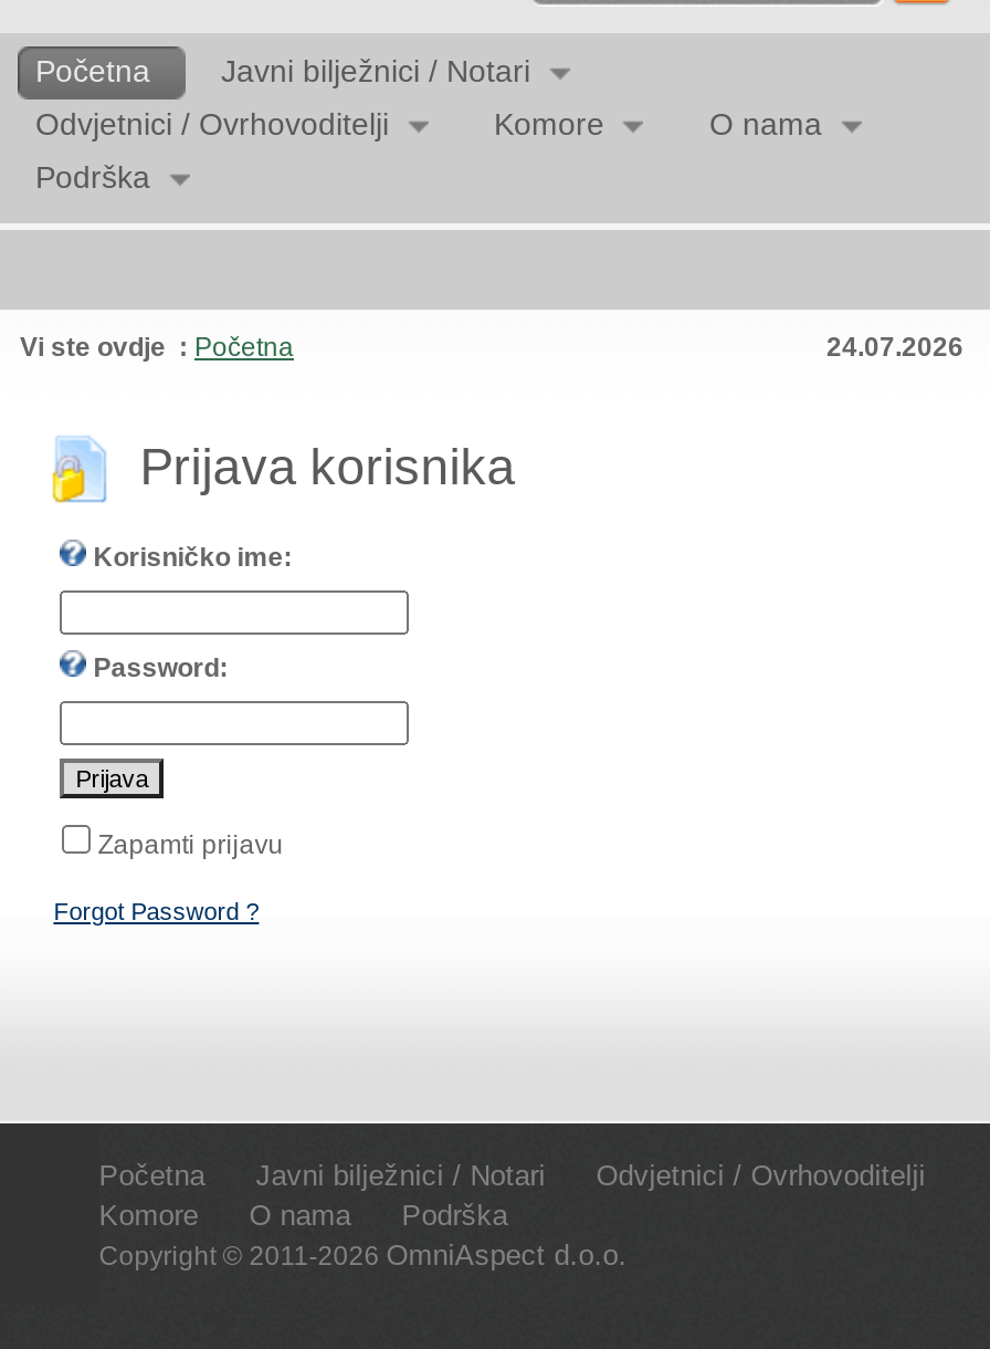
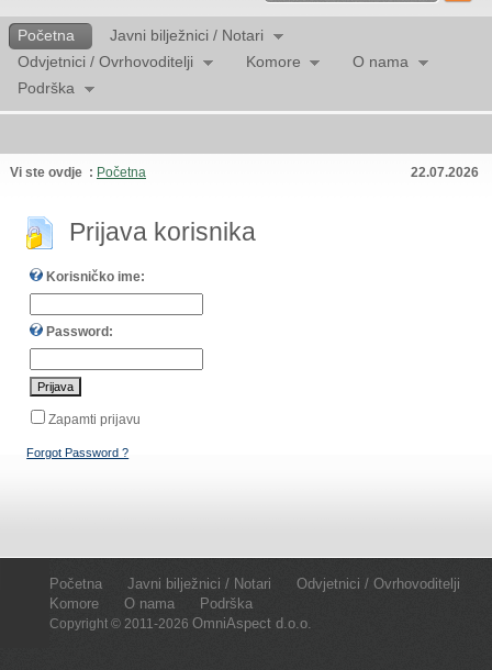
[826,332,963,363] 24.07.2026 -> [411,165,479,180] 22.07.2026

